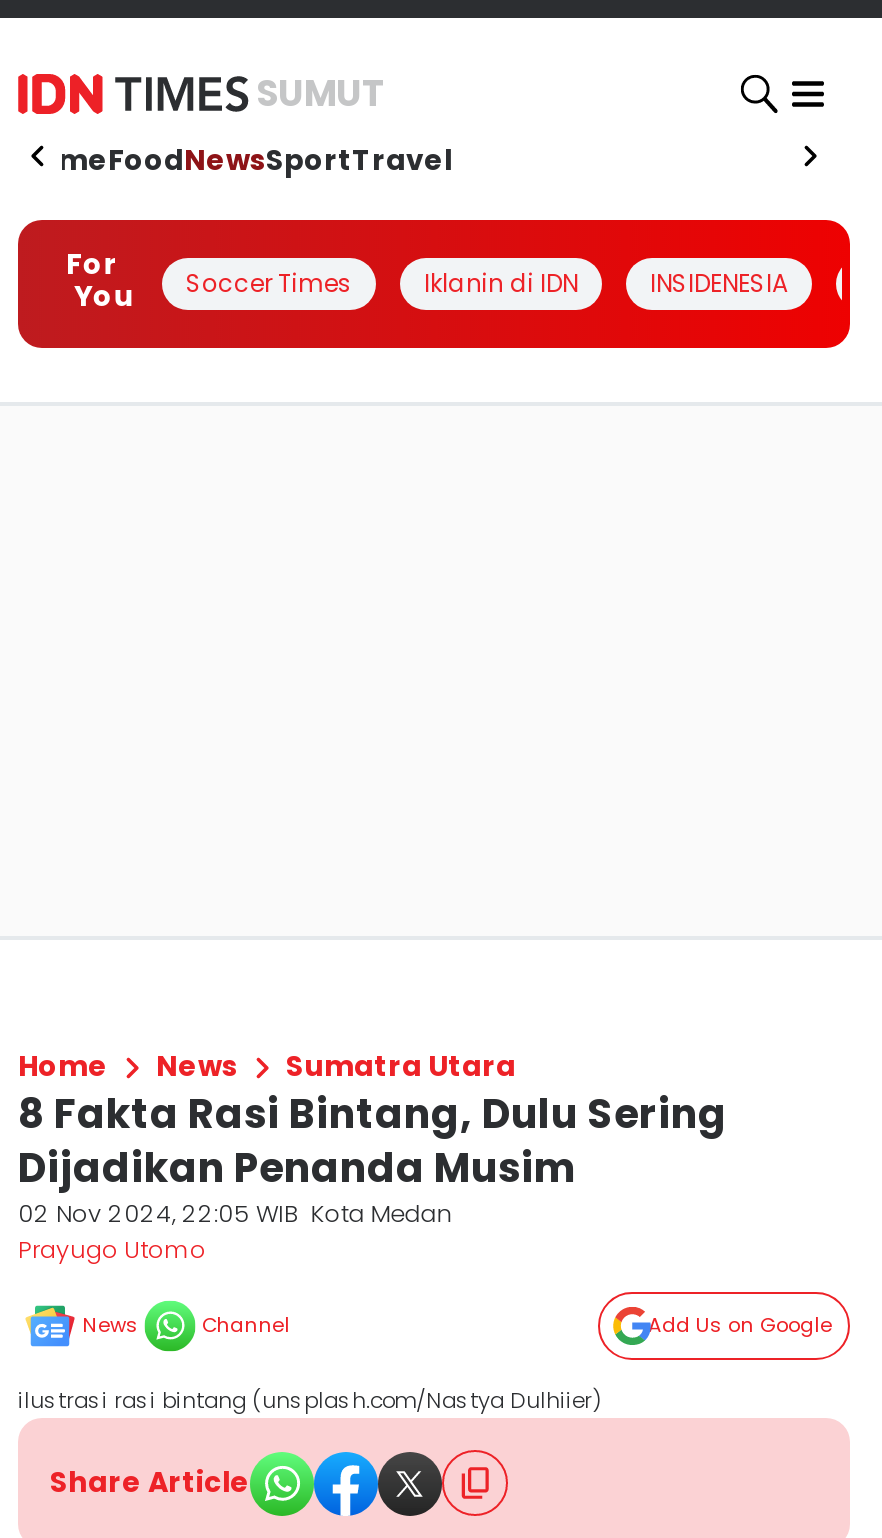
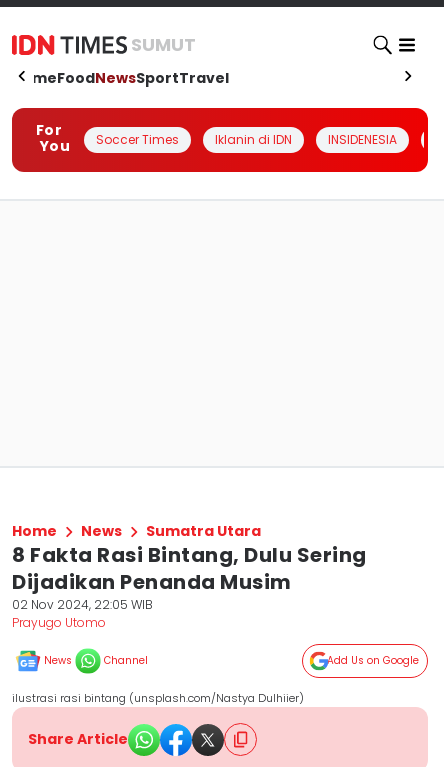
[18,1196,452,1230] 02 Nov 2024, 22:05 WIB Kota Medan -> [12,596,153,613] 02 Nov 2024, 22:05 WIB

